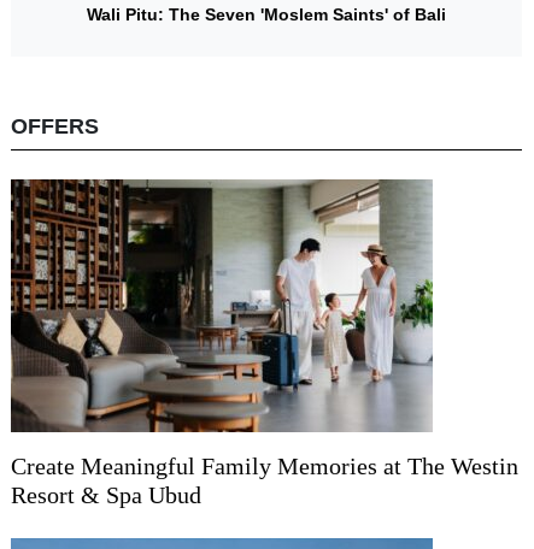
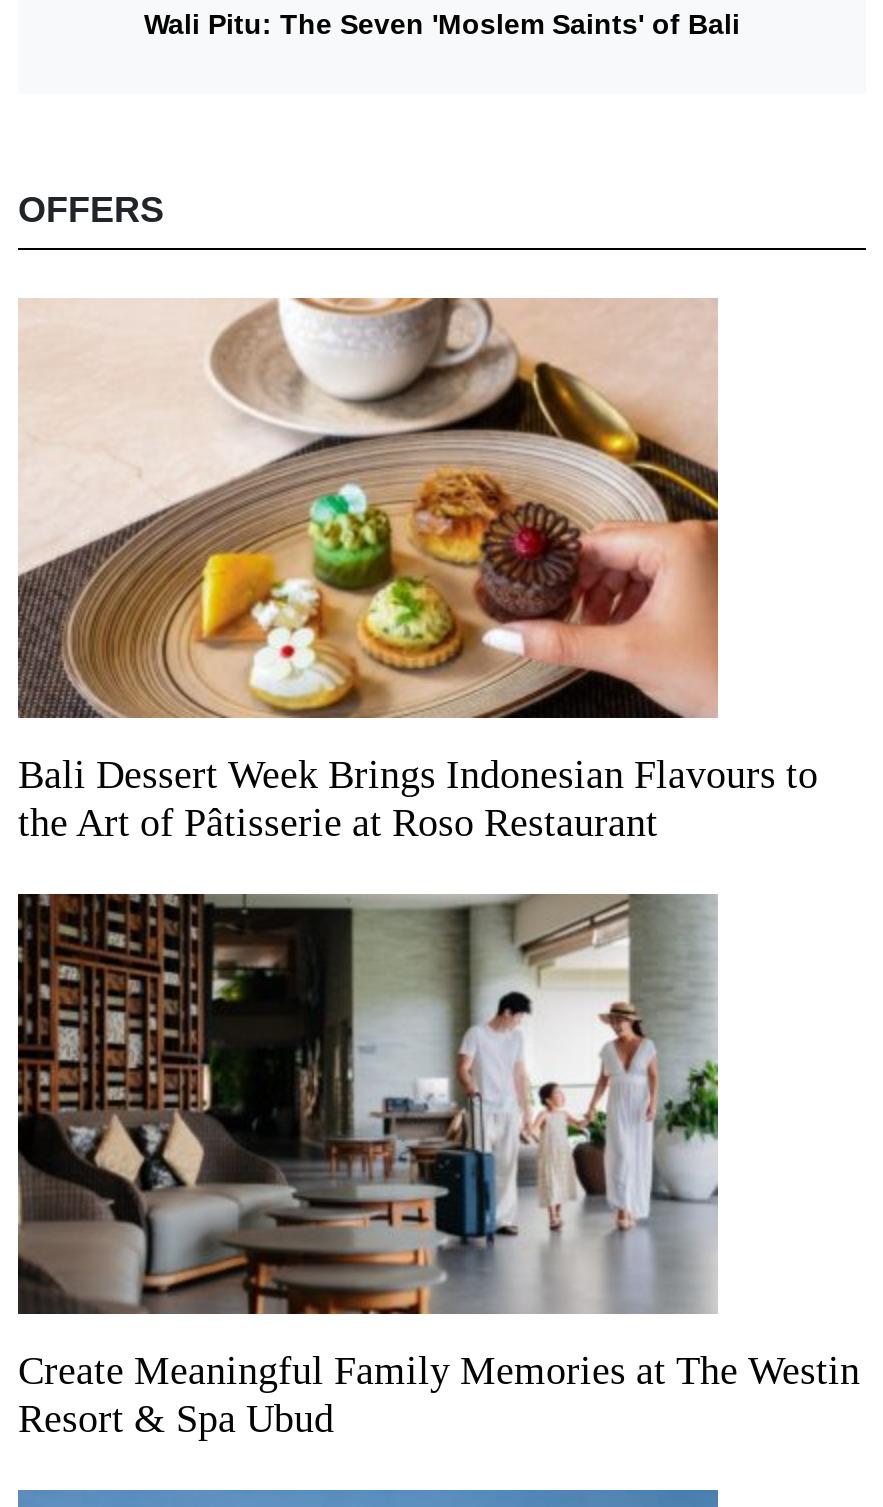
none -> [16,298,818,844] [image] | Bali Dessert Week Brings Indonesian Flavours to | the Art of Pâtisserie at Roso Restaurant

